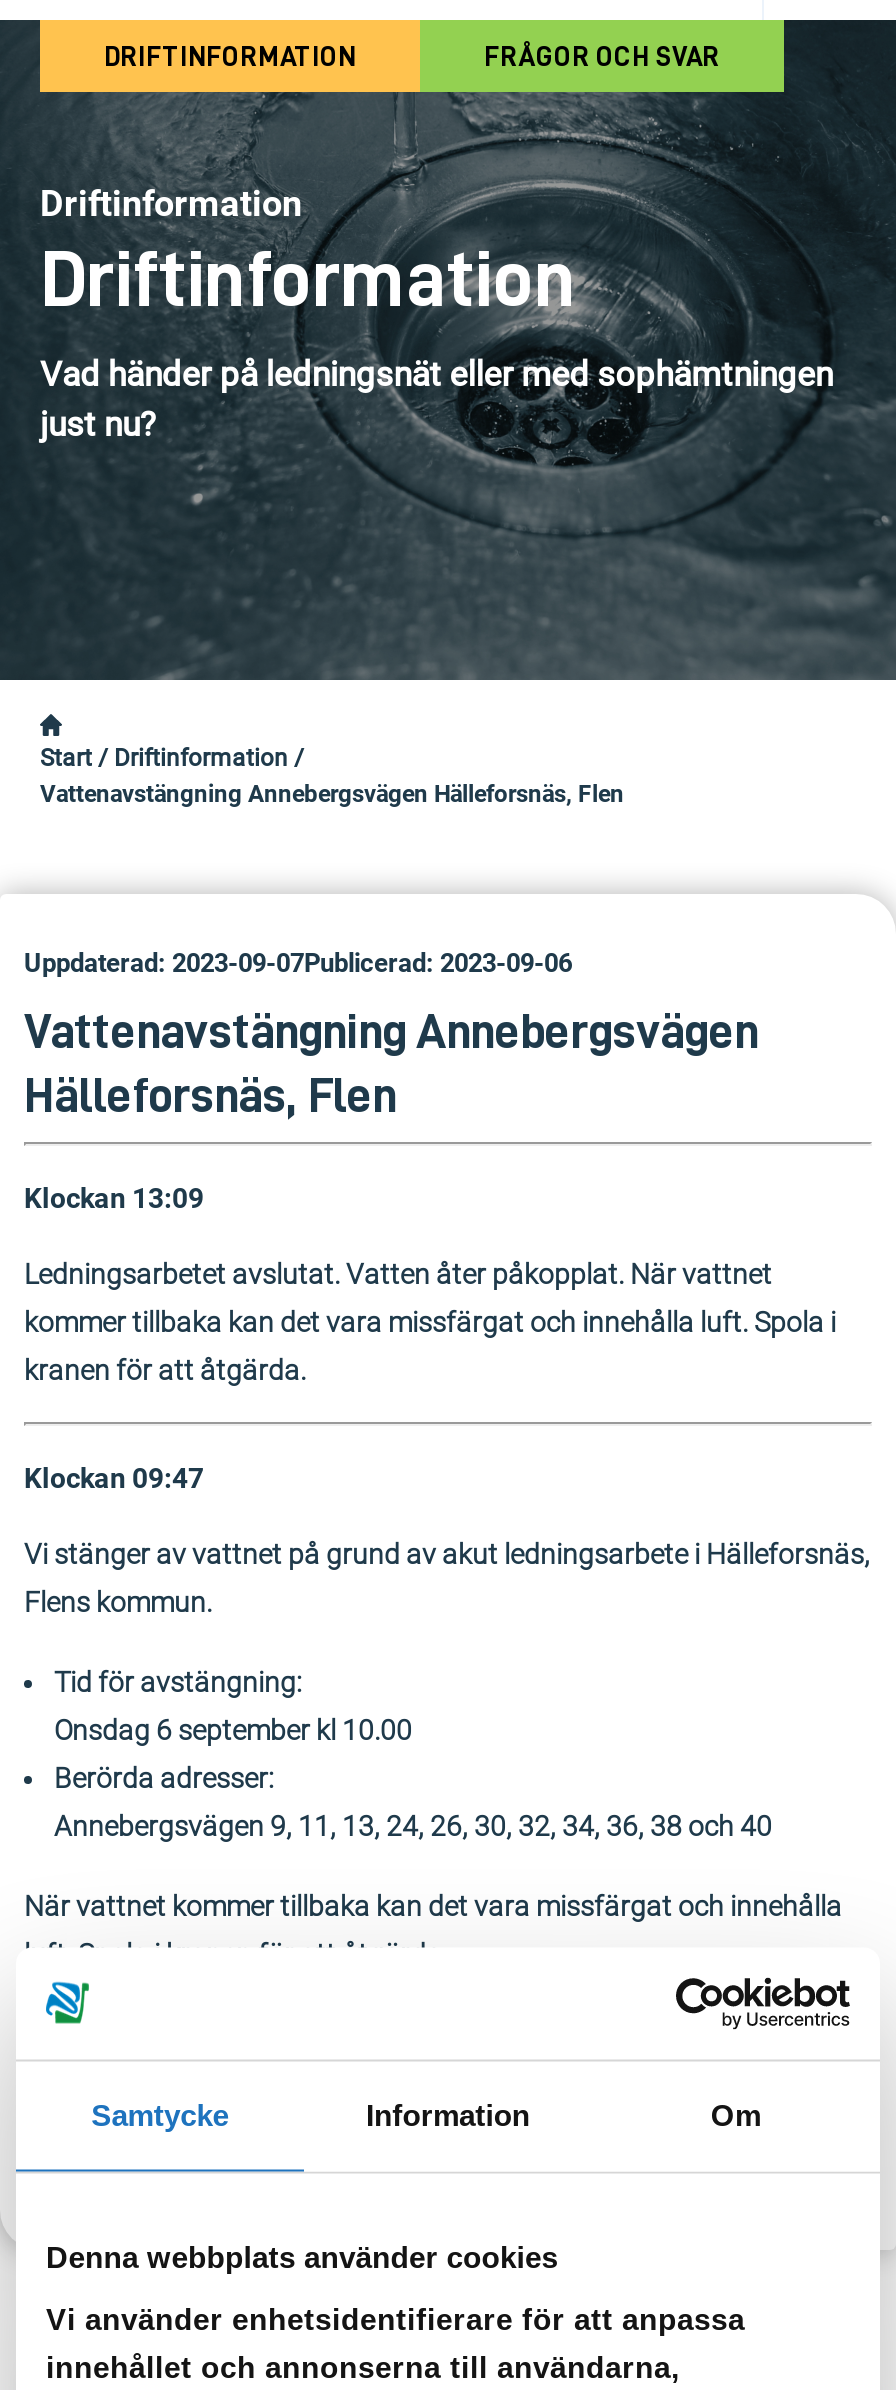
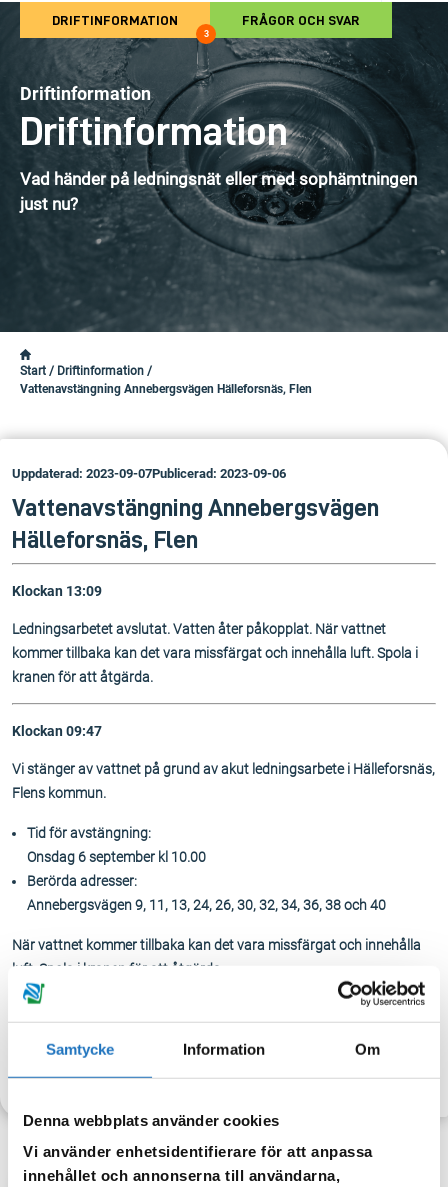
none -> [203,28,208,38] 3

